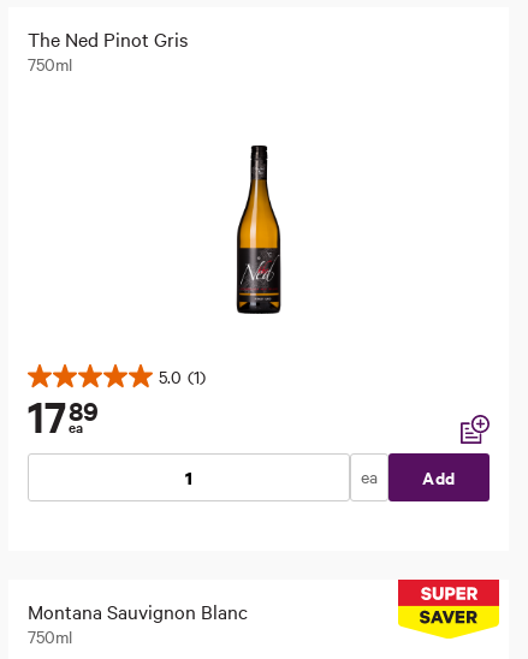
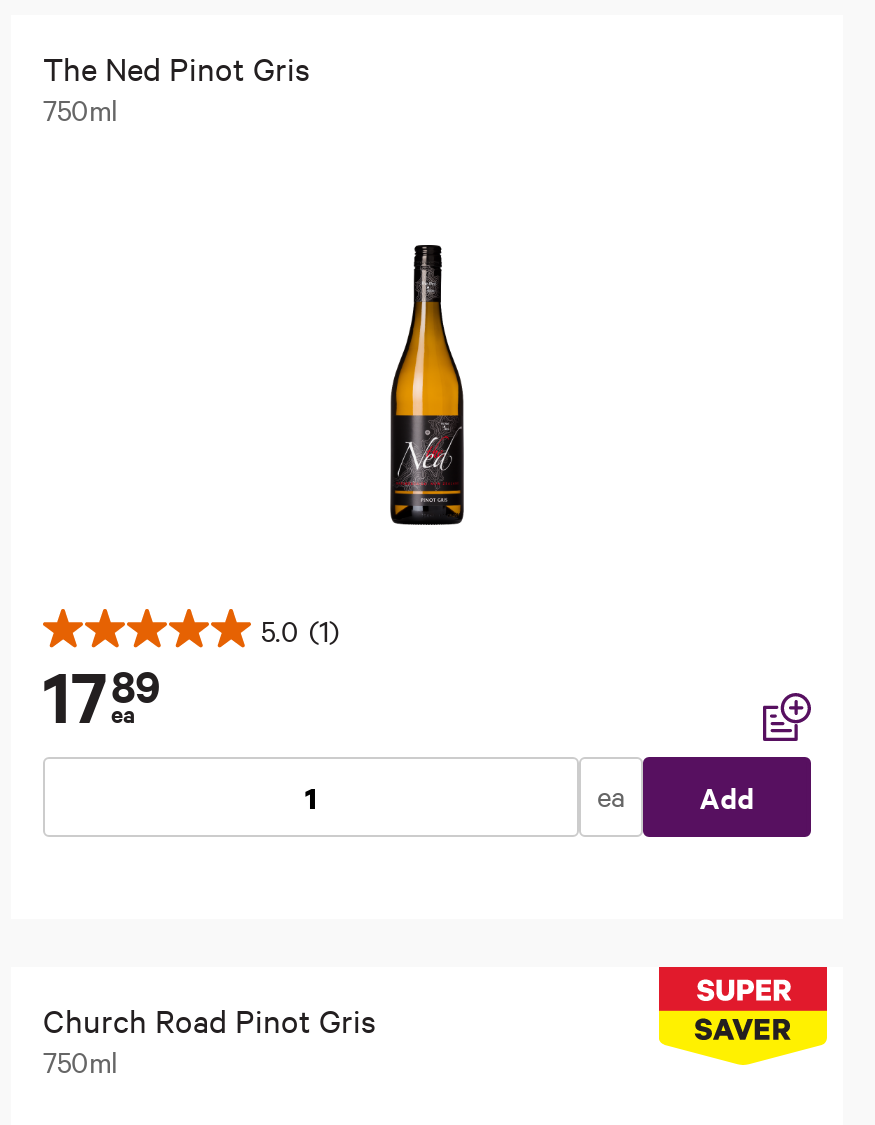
[28,598,248,624] Montana Sauvignon Blanc -> [43,997,375,1041] Church Road Pinot Gris

